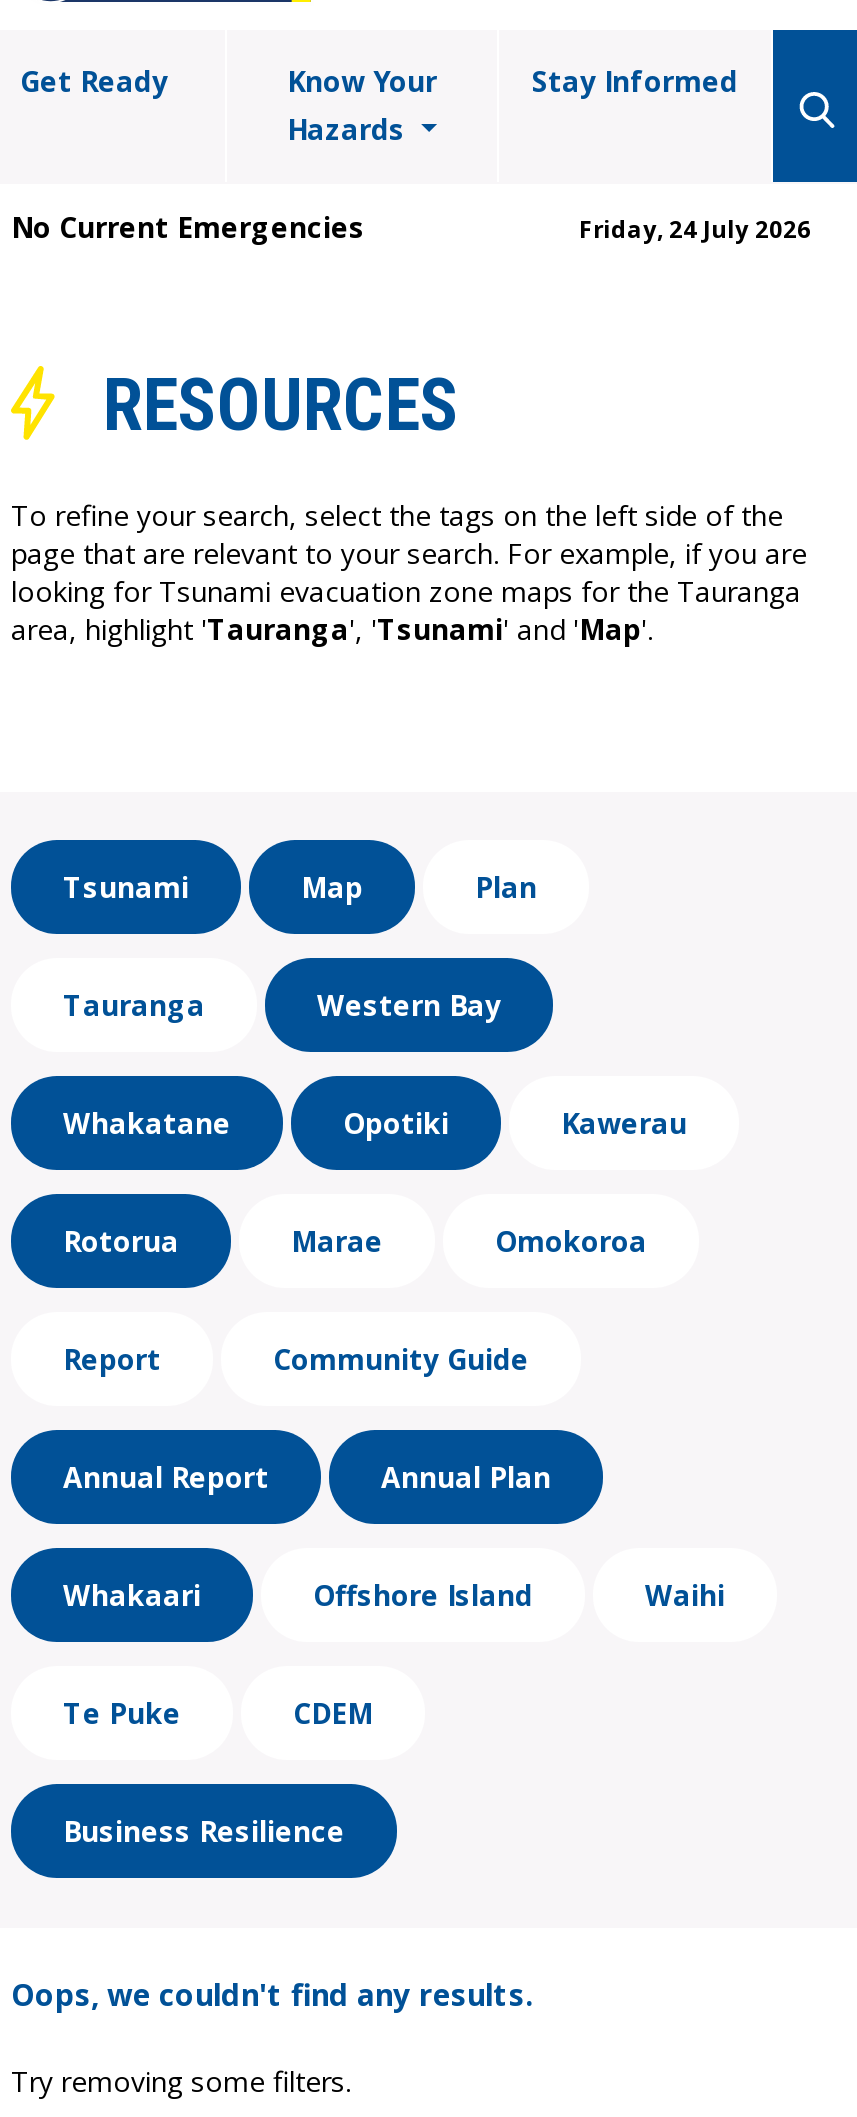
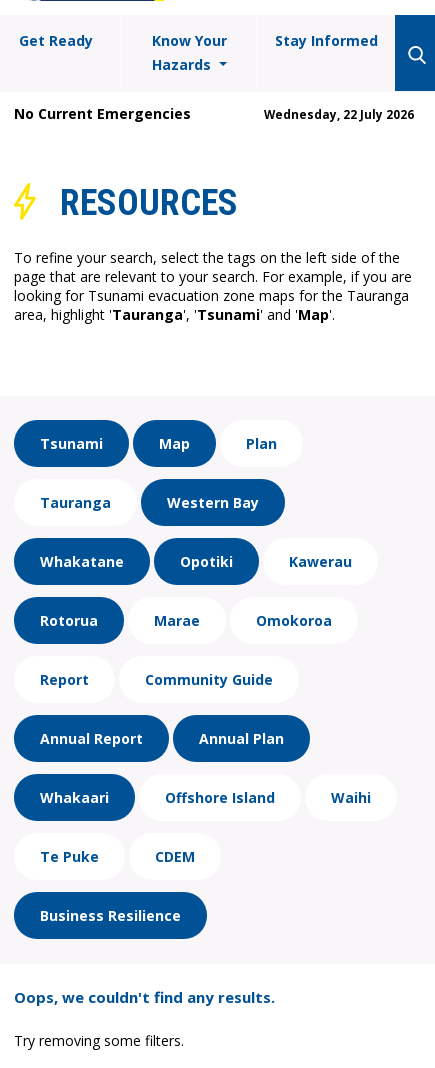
[579,214,811,244] Friday, 24 July 2026 -> [264,107,414,122] Wednesday, 22 July 2026

